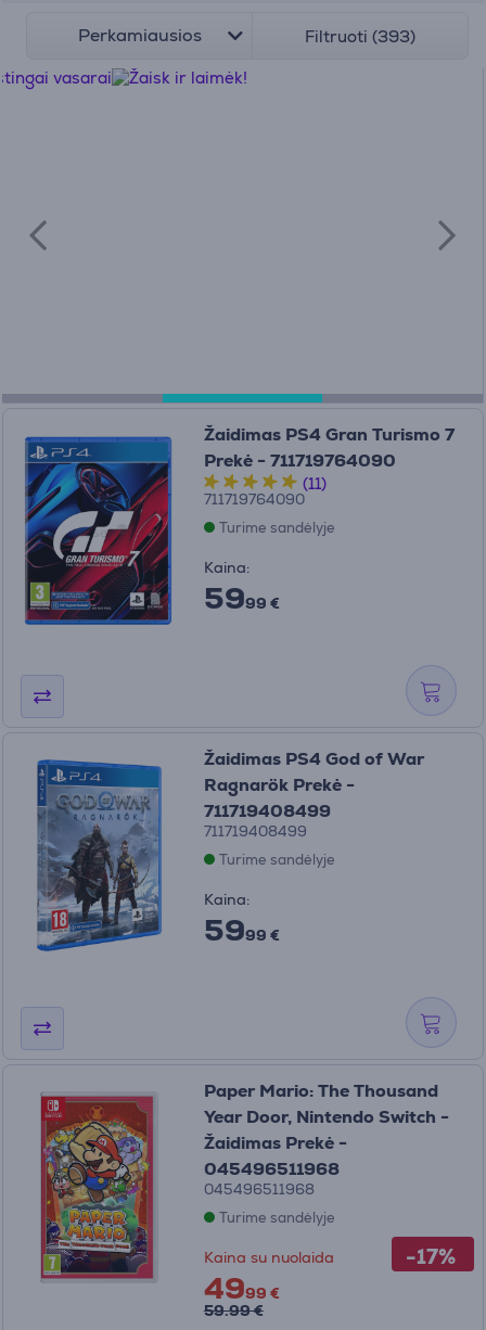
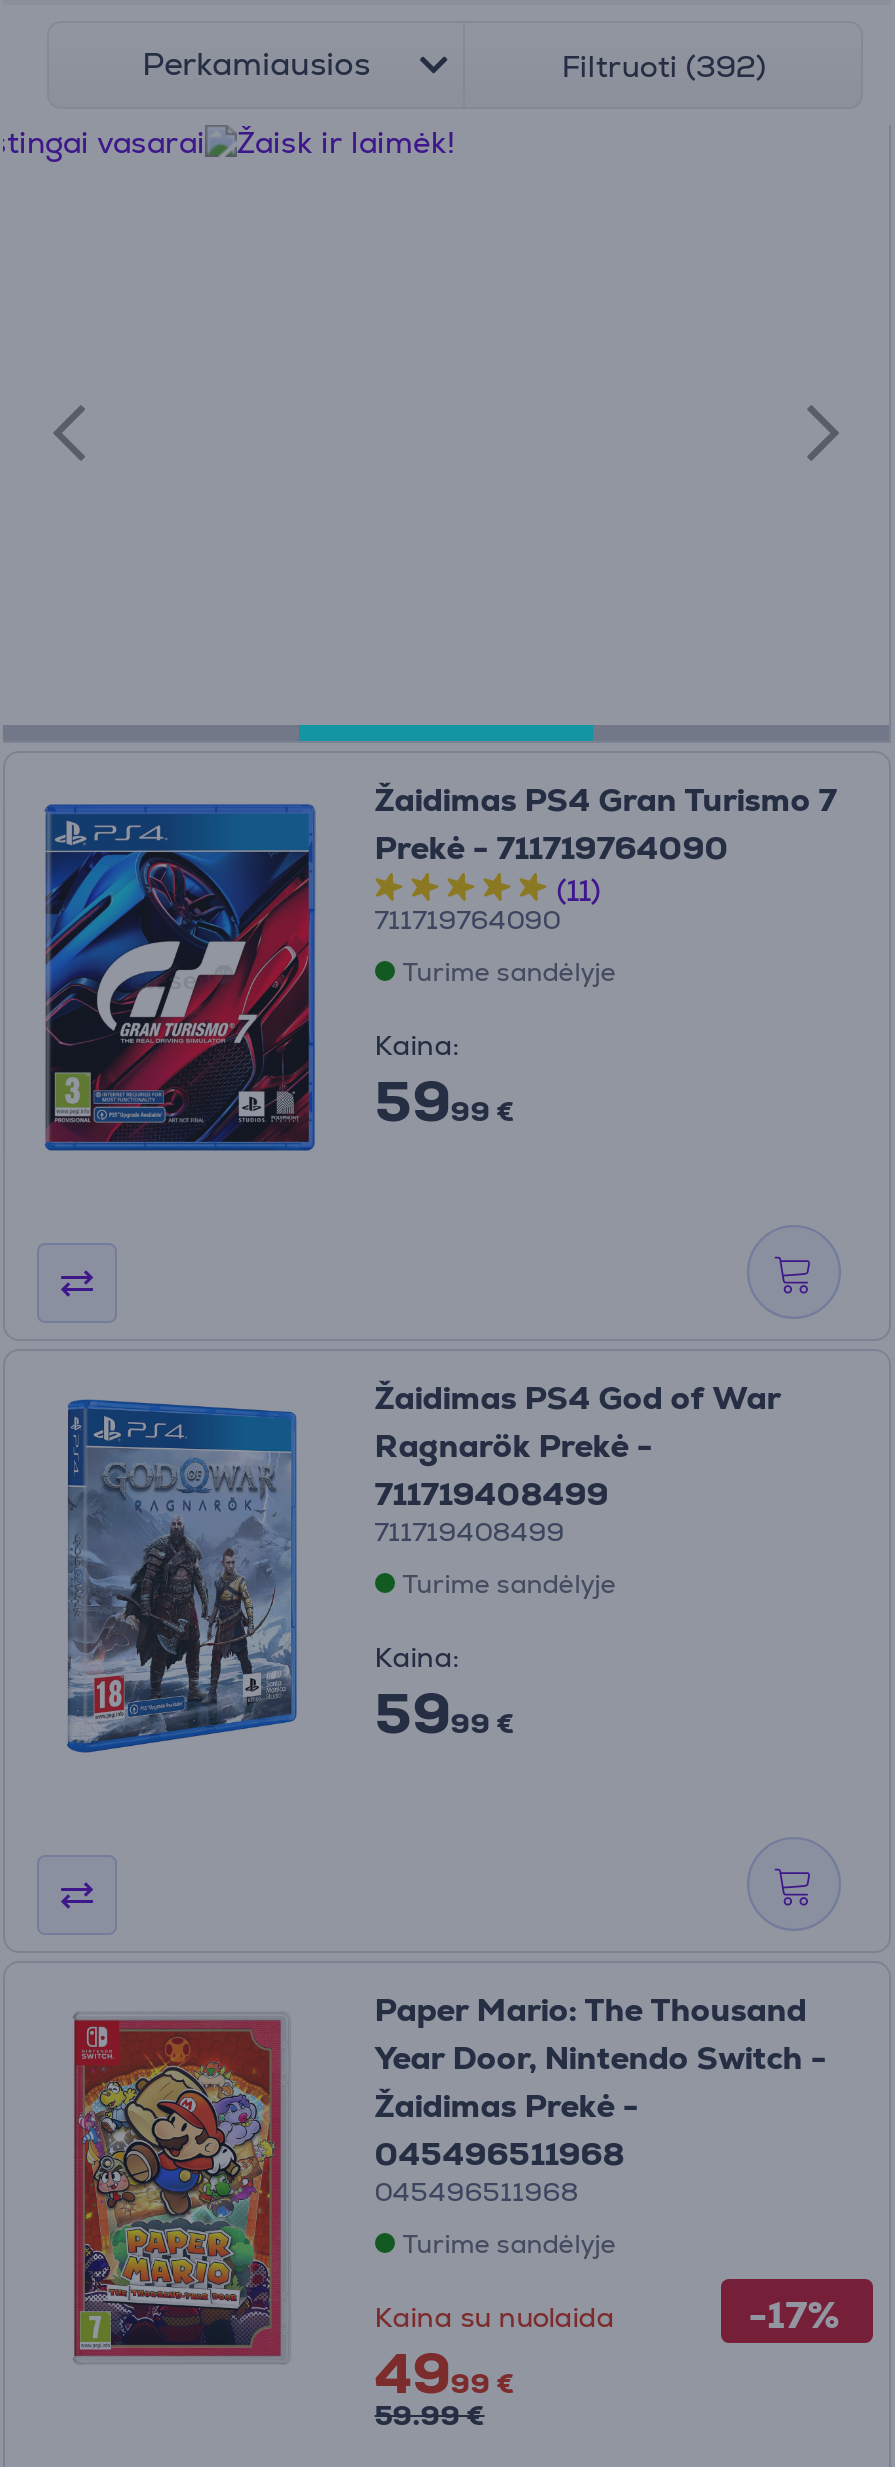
[305,26,416,47] Filtruoti (393) -> [562,47,766,85] Filtruoti (392)

